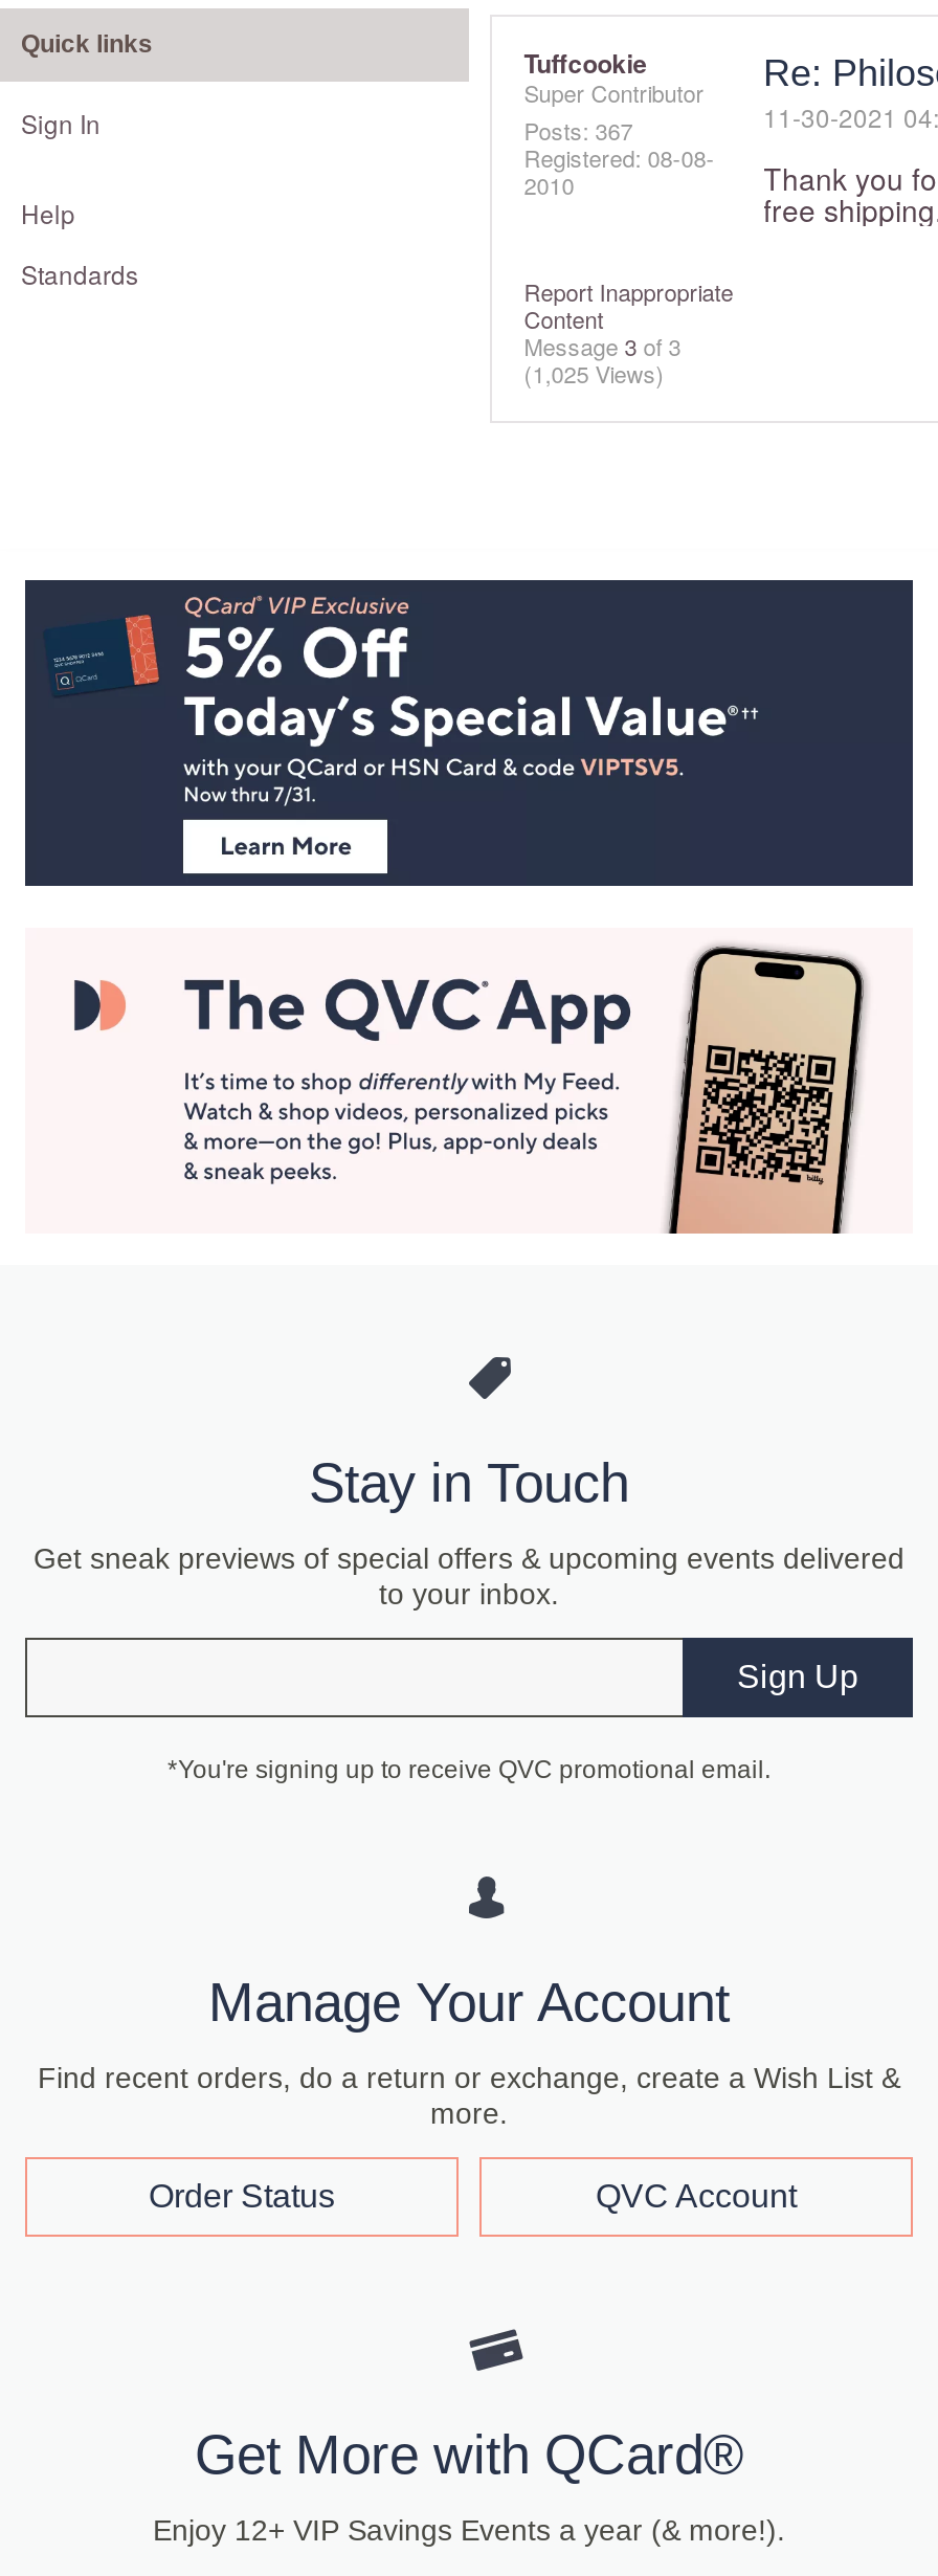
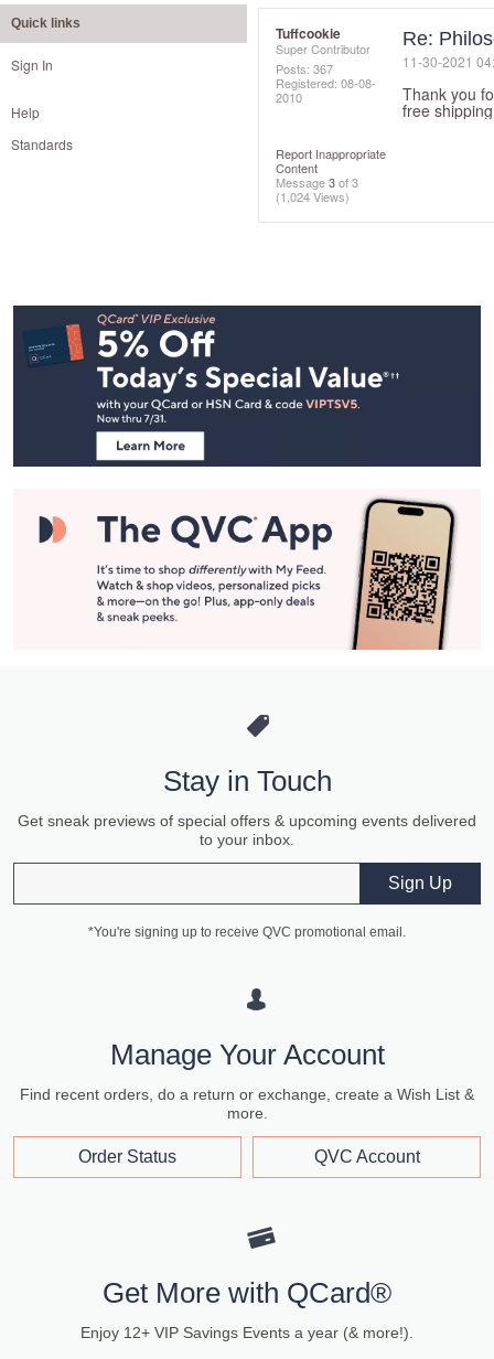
[524,356,664,390] (1,025 Views) -> [276,188,350,205] (1,024 Views)

